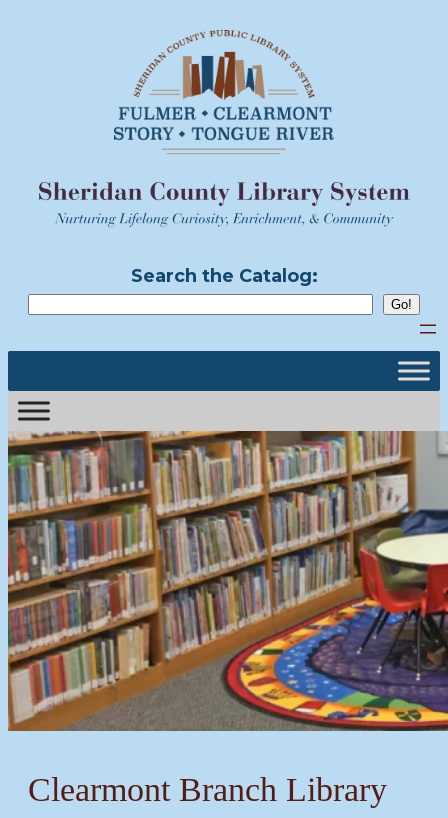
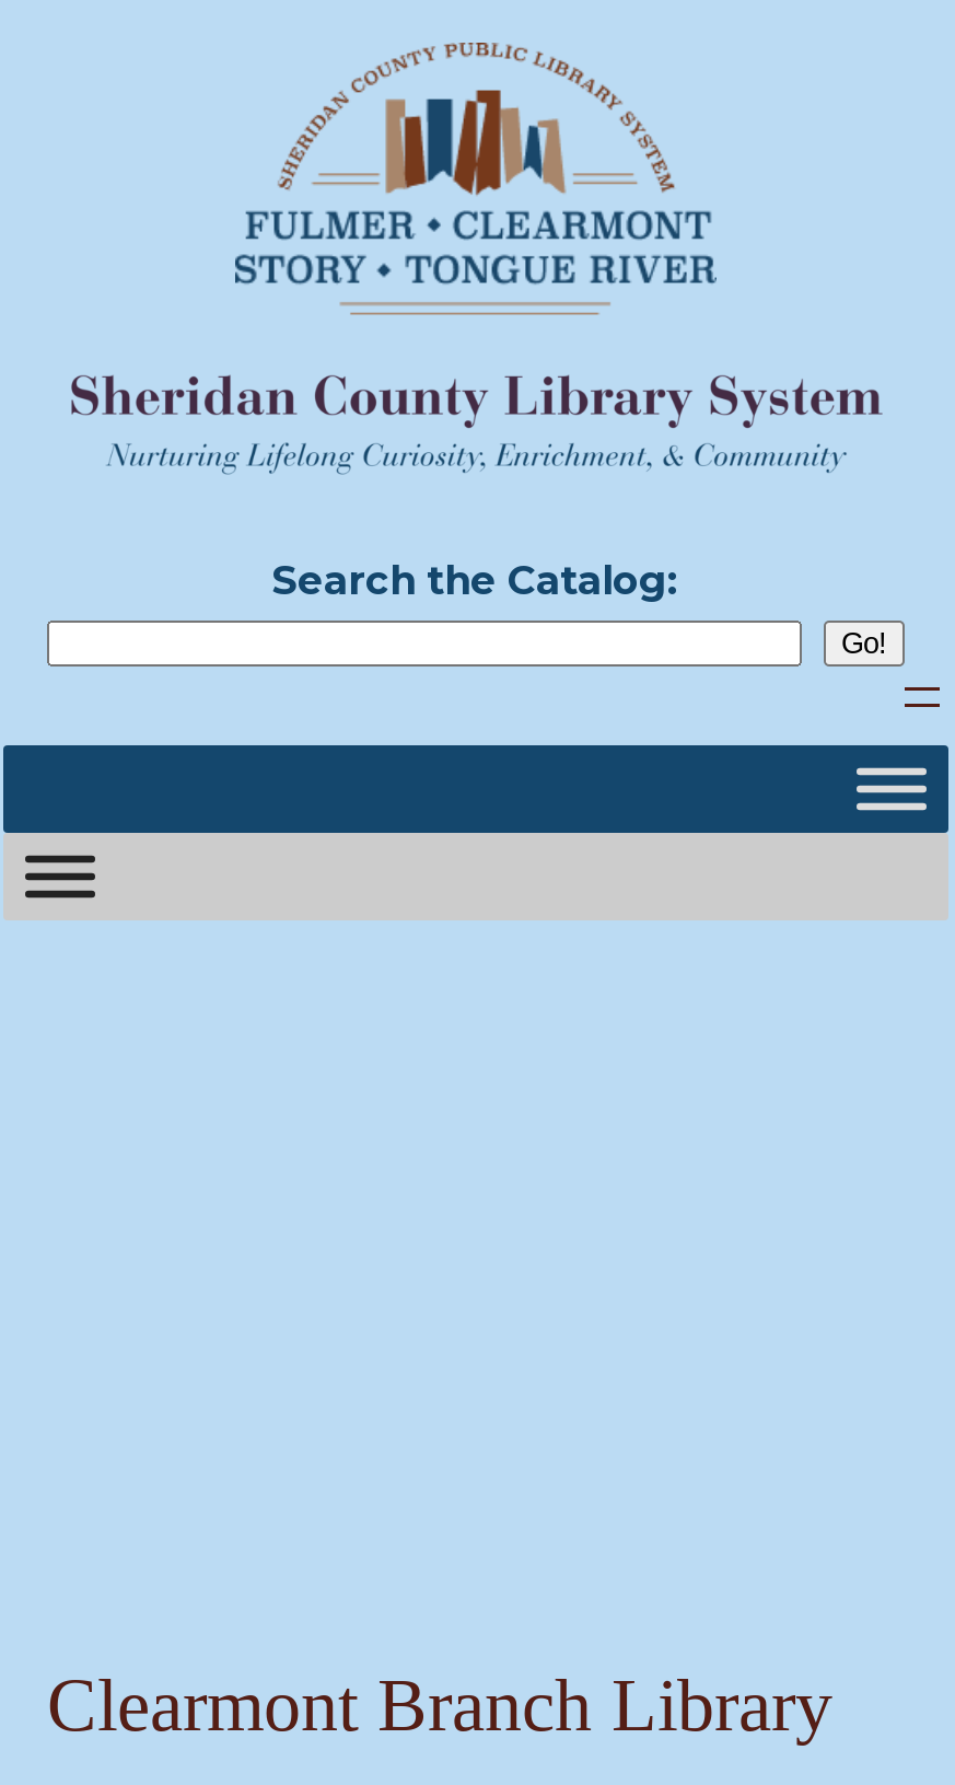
[7,430,445,732] [image] -> none

